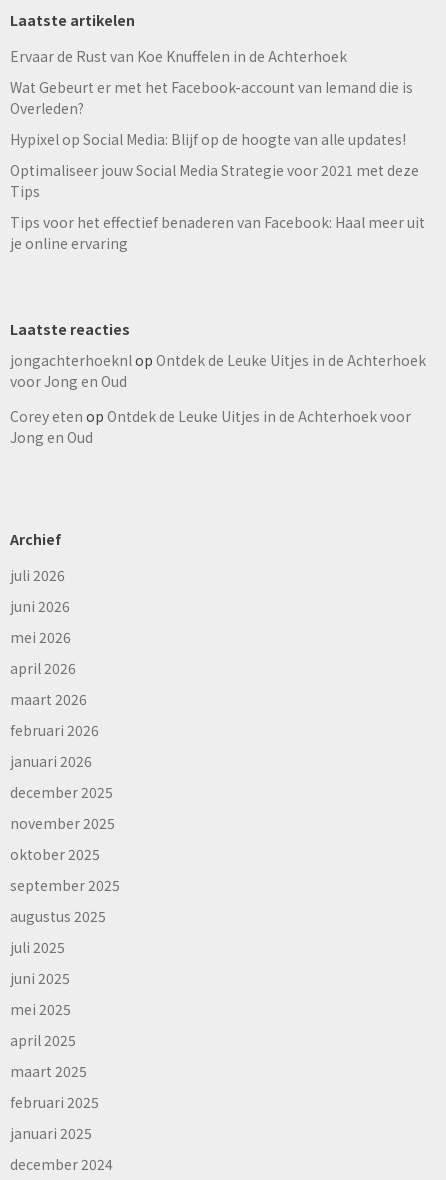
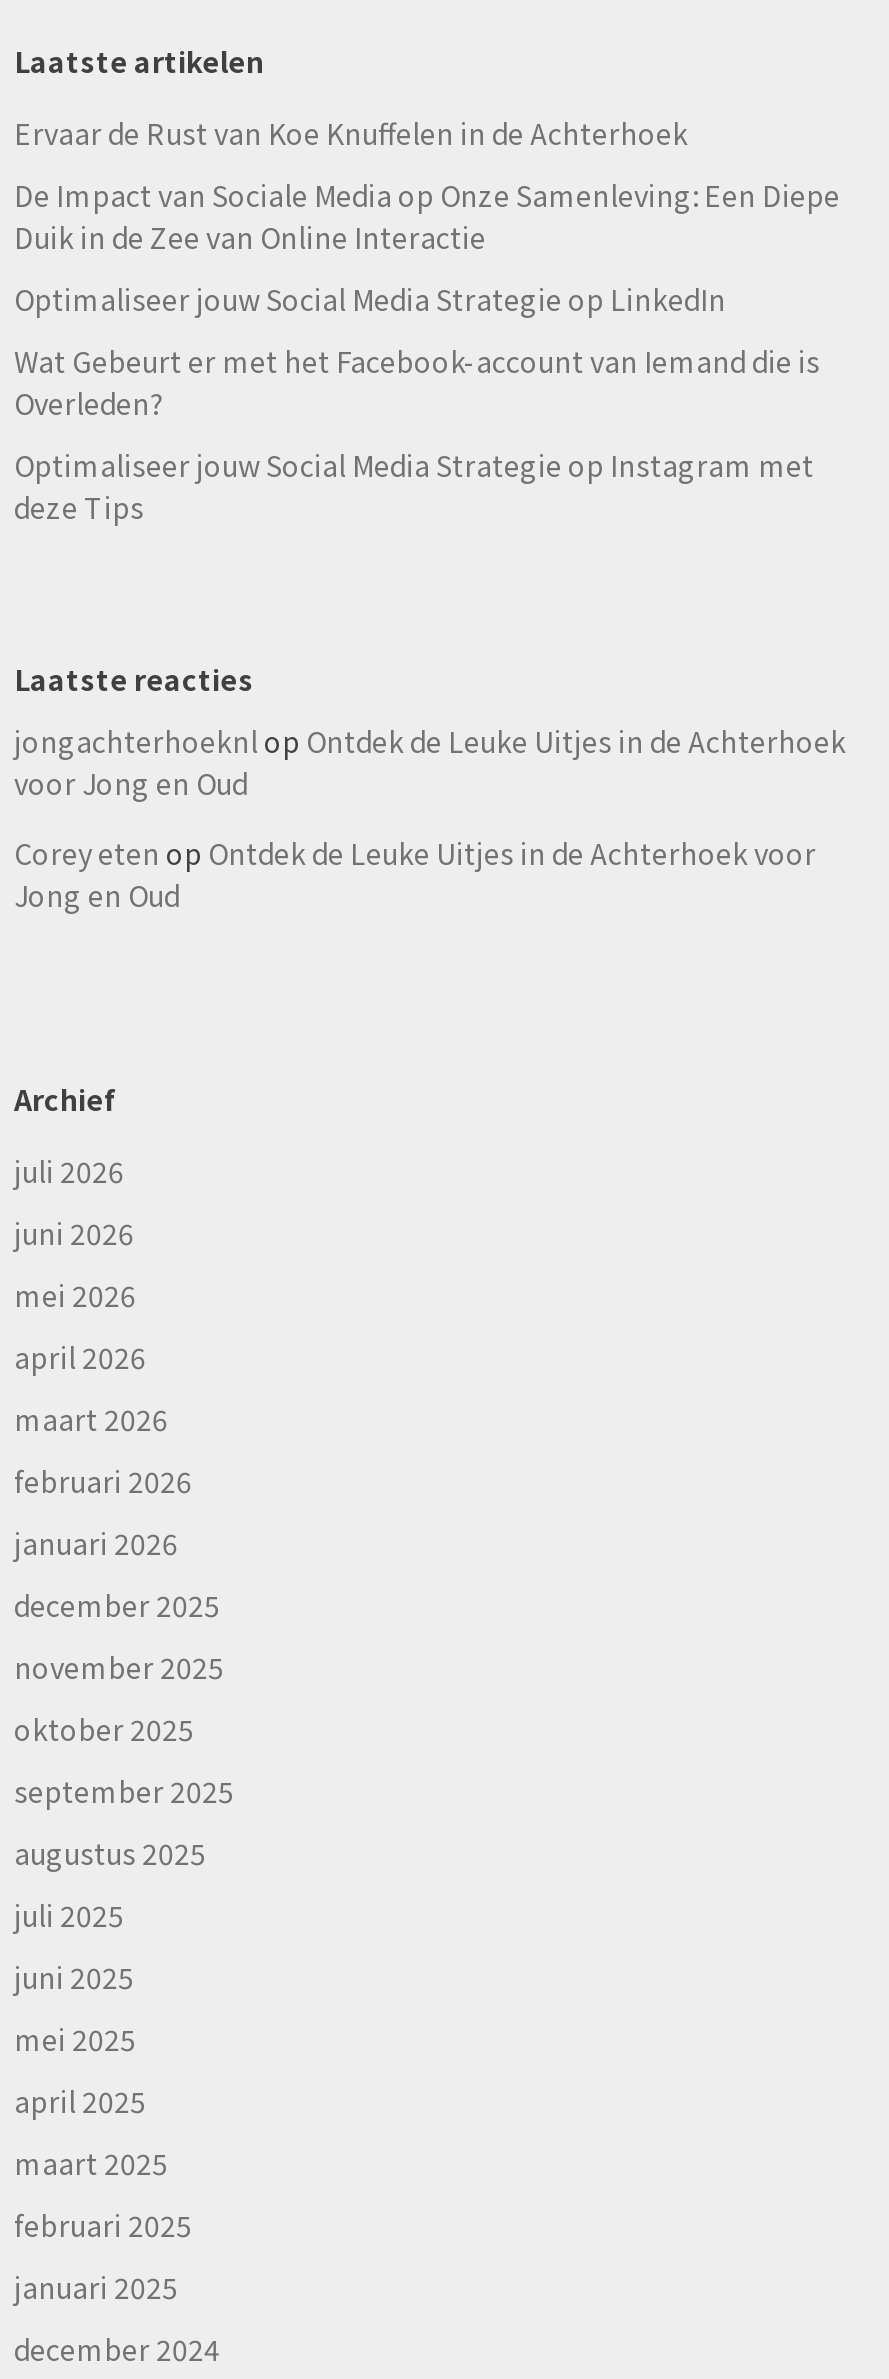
none -> [14,176,840,320] De Impact van Sociale Media op Onze Samenleving: Een Diepe | Duik in de Zee van Online Interactie | Optimaliseer jouw Social Media Strategie op LinkedIn
moved [10,77,413,118] -> [14,342,820,424]: Wat Gebeurt er met het Facebook-account van Iemand die is | Overleden?
[10,129,425,253] Hypixel op Social Media: Blijf op de hoogte van alle updates! | Optimaliseer jouw Social Media Strategie voor 2021 met deze | Tips | Tips voor het effectief benaderen van Facebook: Haal meer uit | je online ervaring -> [14,446,814,528] Optimaliseer jouw Social Media Strategie op Instagram met | deze Tips

